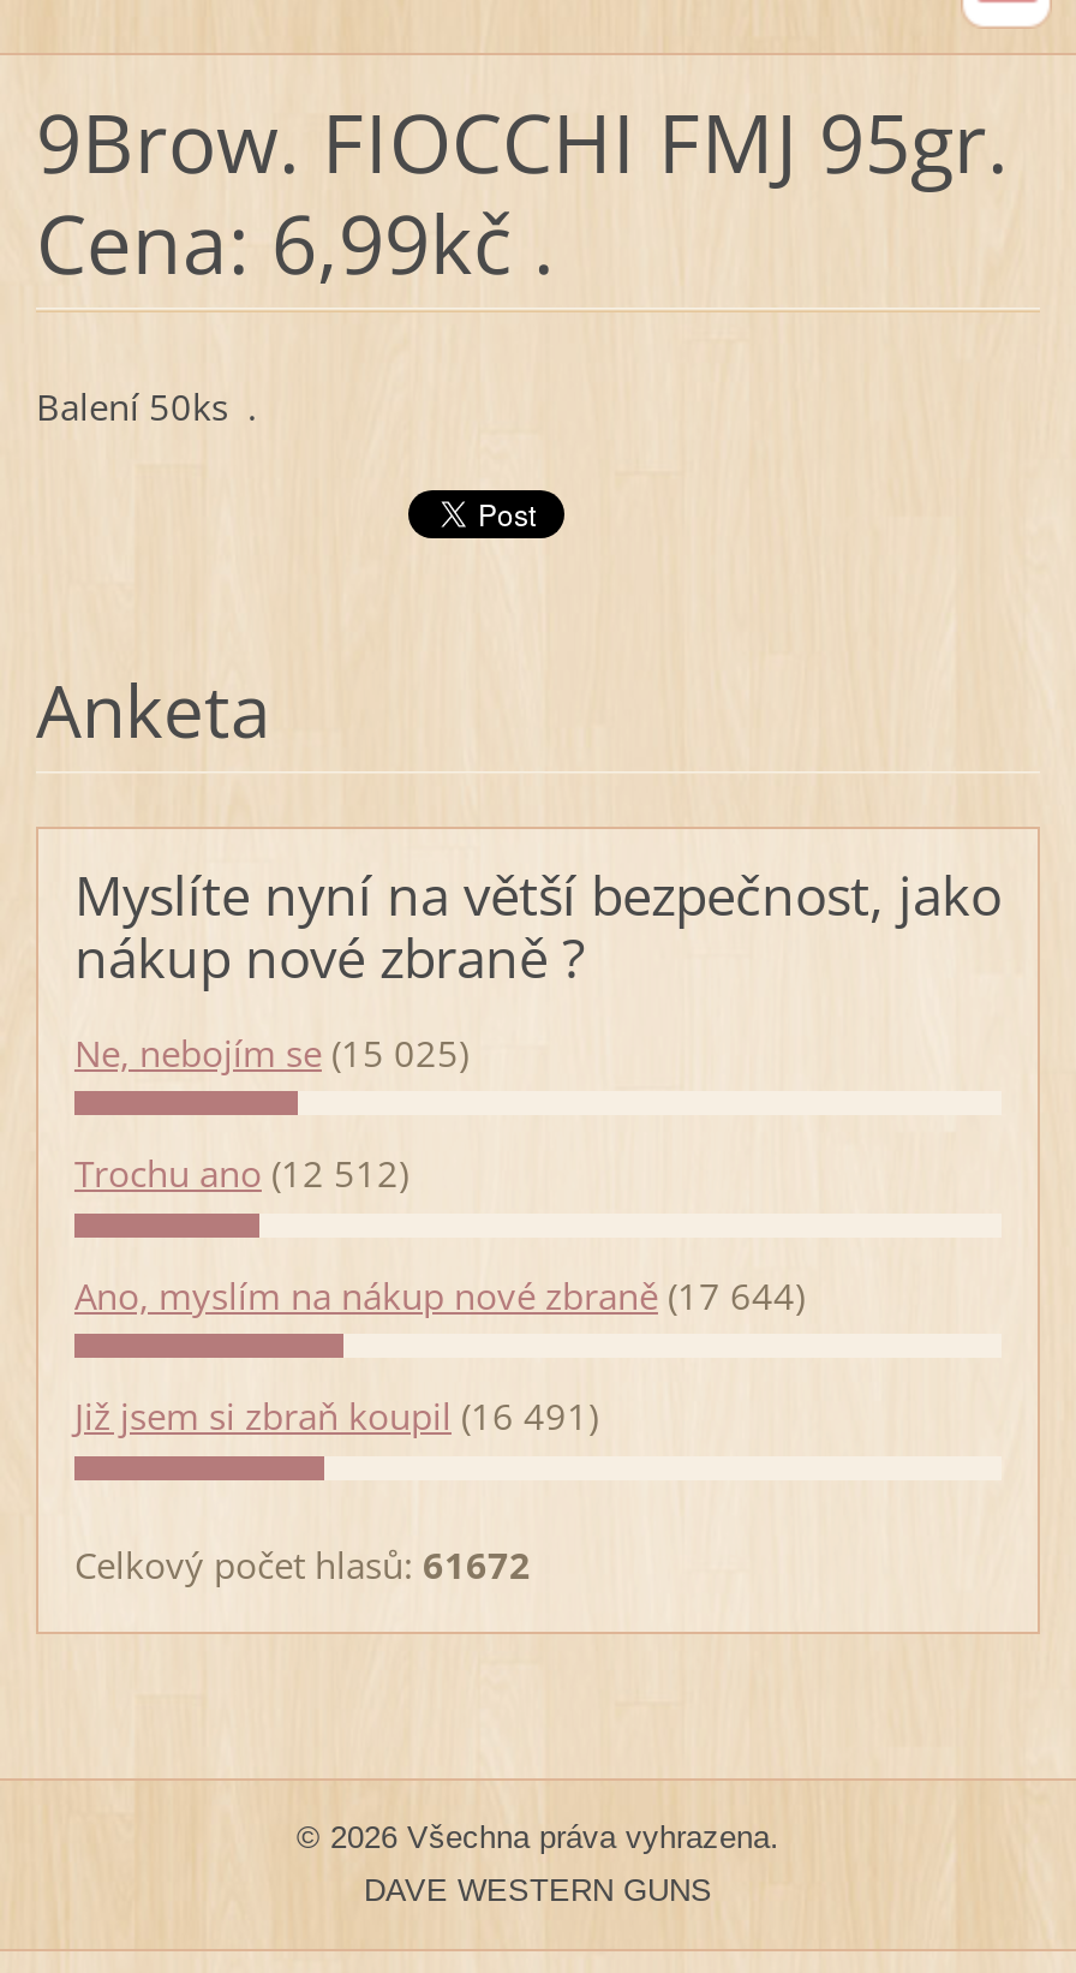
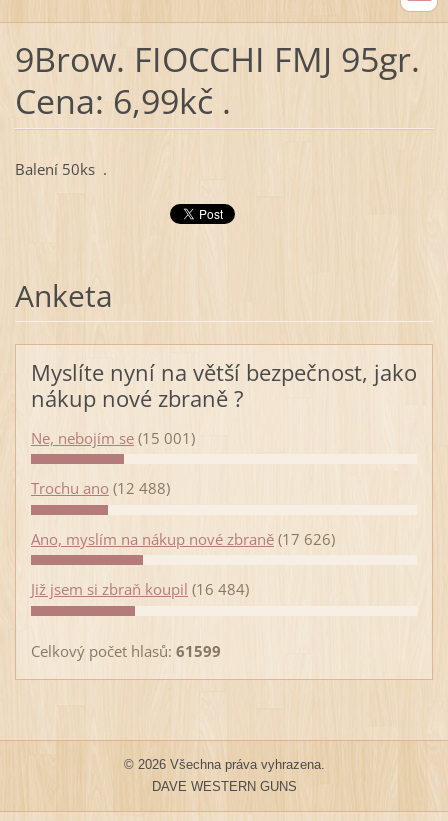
[74,1029,468,1077] Ne, nebojím se (15 025) -> [31,428,195,448] Ne, nebojím se (15 001)
[74,1150,408,1198] Trochu ano (12 512) -> [31,478,170,498] Trochu ano (12 488)
[74,1271,805,1319] Ano, myslím na nákup nové zbraně (17 644) -> [31,529,335,549] Ano, myslím na nákup nové zbraně (17 626)
[74,1392,598,1440] Již jsem si zbraň koupil (16 491) -> [31,579,249,599] Již jsem si zbraň koupil (16 484)
[74,1541,531,1589] Celkový počet hlasů: 61672 -> [31,641,221,661] Celkový počet hlasů: 61599

